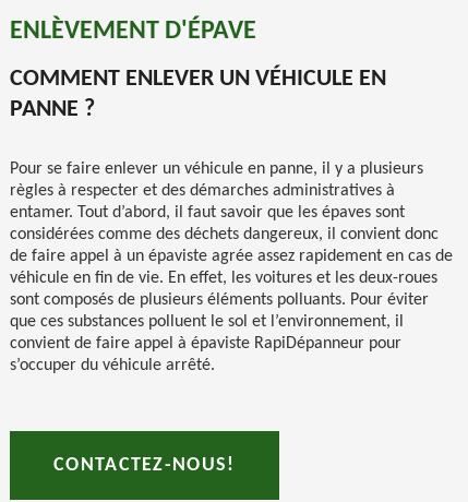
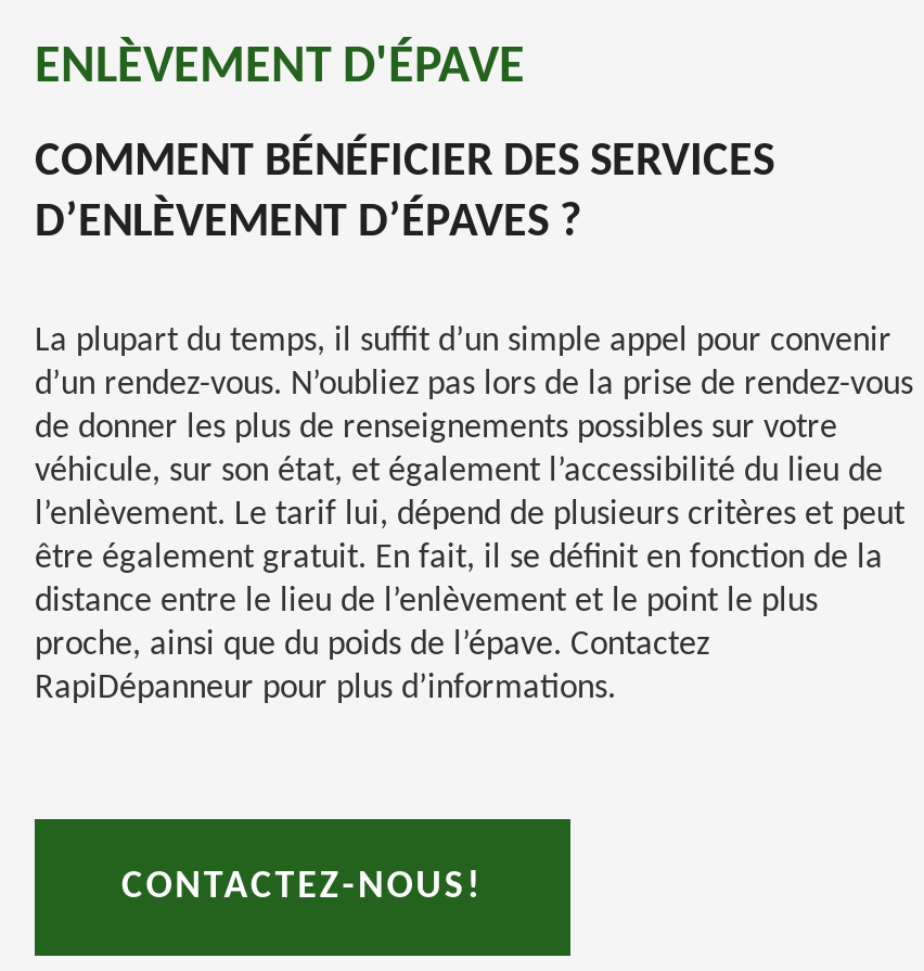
[10,67,386,122] COMMENT ENLEVER UN VÉHICULE EN | PANNE ? -> [35,138,774,248] COMMENT BÉNÉFICIER DES SERVICES | D’ENLÈVEMENT D’ÉPAVES ?
[10,160,453,374] Pour se faire enlever un véhicule en panne, il y a plusieurs | règles à respecter et des démarches administratives à | entamer. Tout d’abord, il faut savoir que les épaves sont | considérées comme des déchets dangereux, il convient donc | de faire appel à un épaviste agrée assez rapidement en cas de | véhicule en fin de vie. En effet, les voitures et les deux-roues | sont composés de plusieurs éléments polluants. Pour éviter | que ces substances polluent le sol et l’environnement, il | convient de faire appel à épaviste RapiDépanneur pour | s’occuper du véhicule arrêté. -> [35,324,913,706] La plupart du temps, il suffit d’un simple appel pour convenir | d’un rendez-vous. N’oubliez pas lors de la prise de rendez-vous | de donner les plus de renseignements possibles sur votre | véhicule, sur son état, et également l’accessibilité du lieu de | l’enlèvement. Le tarif lui, dépend de plusieurs critères et peut | être également gratuit. En fait, il se définit en fonction de la | distance entre le lieu de l’enlèvement et le point le plus | proche, ainsi que du poids de l’épave. Contactez | RapiDépanneur pour plus d’informations.

